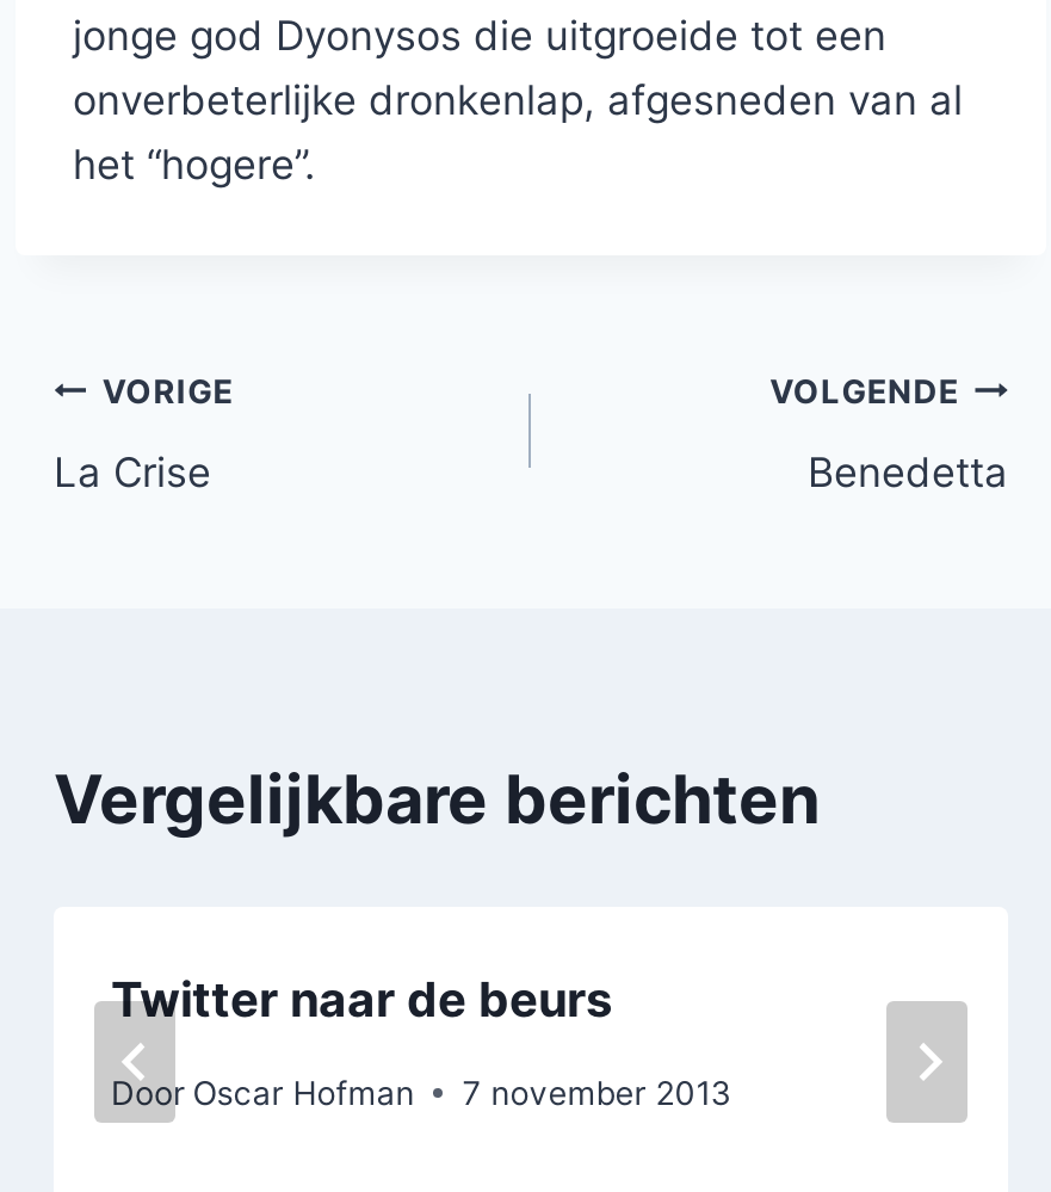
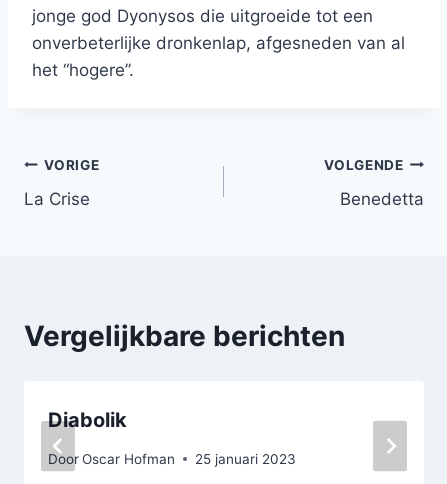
[111,971,612,1029] Twitter naar de beurs -> [48,408,127,432] Diabolik
[111,1073,732,1111] Door Oscar Hofman 7 november 2013 -> [48,451,296,467] Door Oscar Hofman 25 januari 2023

